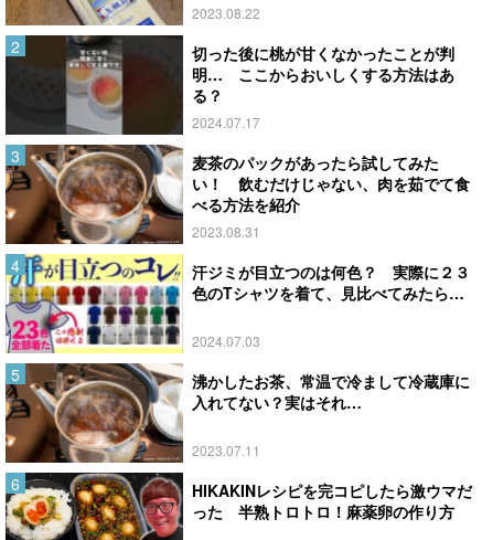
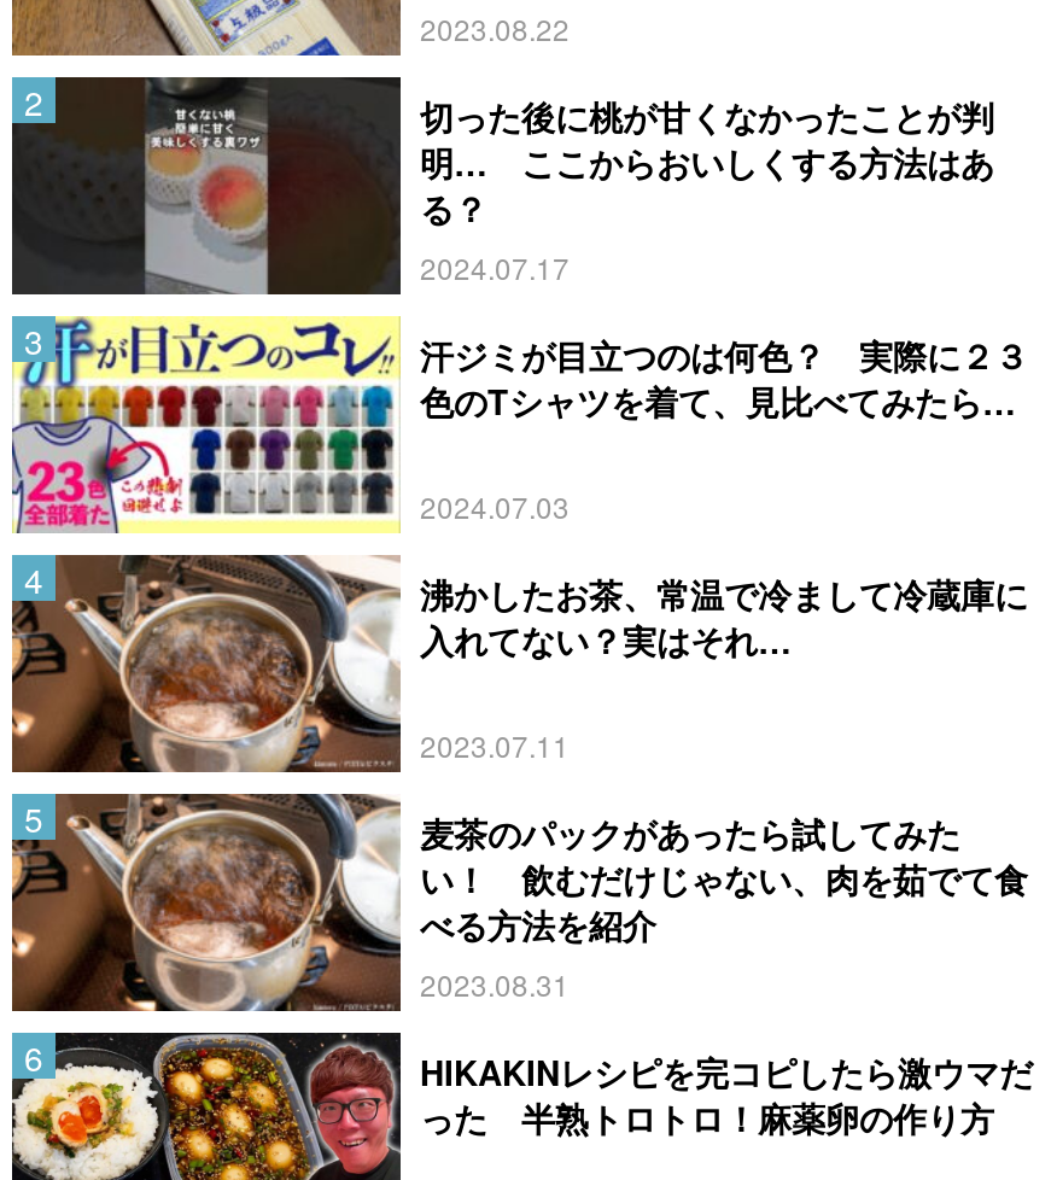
moved [4,144,470,245] -> [12,791,1028,1013]: [image] | 麦茶のパックがあったら試してみた | い！ 飲むだけじゃない、肉を茹でて食 | べる方法を紹介 | 2023.08.31
moved [0,253,470,460] -> [0,314,1028,766]: [image] | 汗ジミが目立つのは何色？ 実際に２３ | 色のTシャツを着て、見比べてみたら… | 2024.07.03 | 沸かしたお茶、常温で冷まして冷蔵庫に | 入れてない？実はそれ… | 2023.07.11

